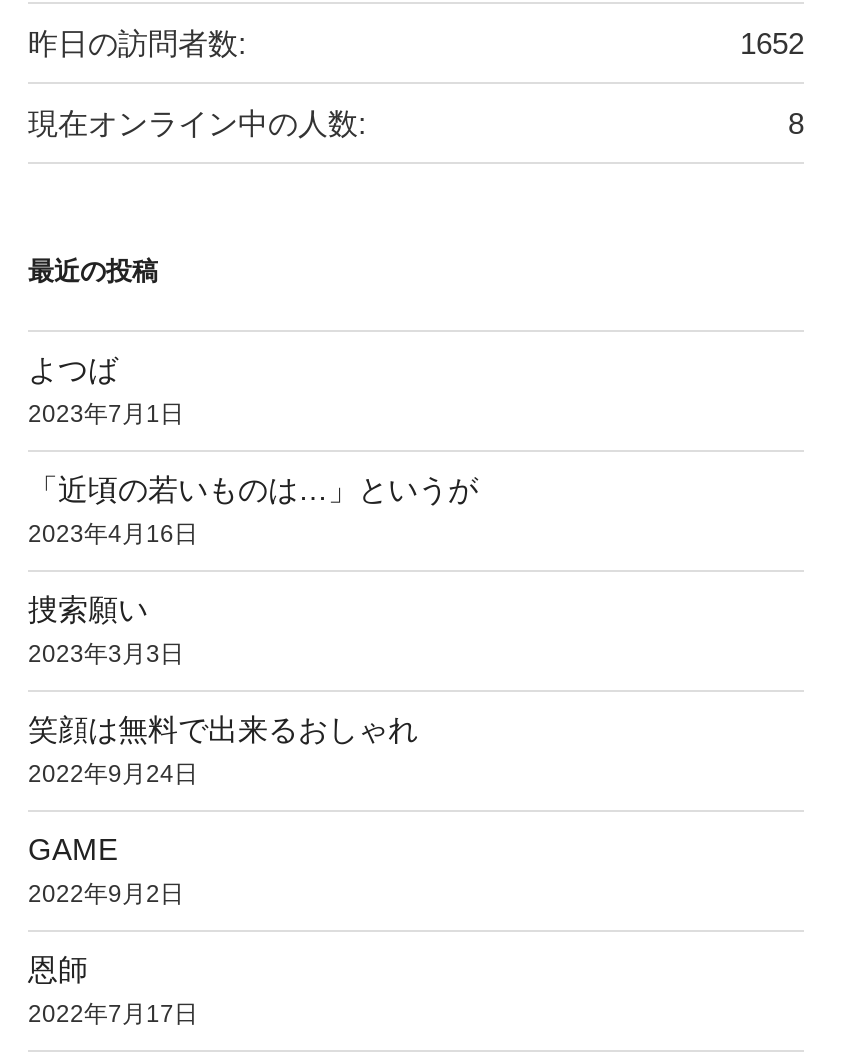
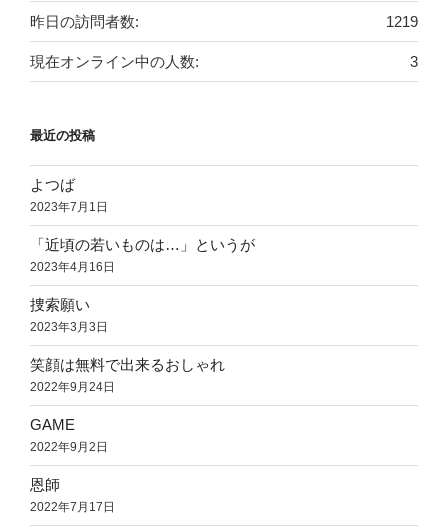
[740,26,804,60] 1652 -> [386,13,418,30] 1219
[788,106,804,140] 8 -> [410,53,418,70] 3

